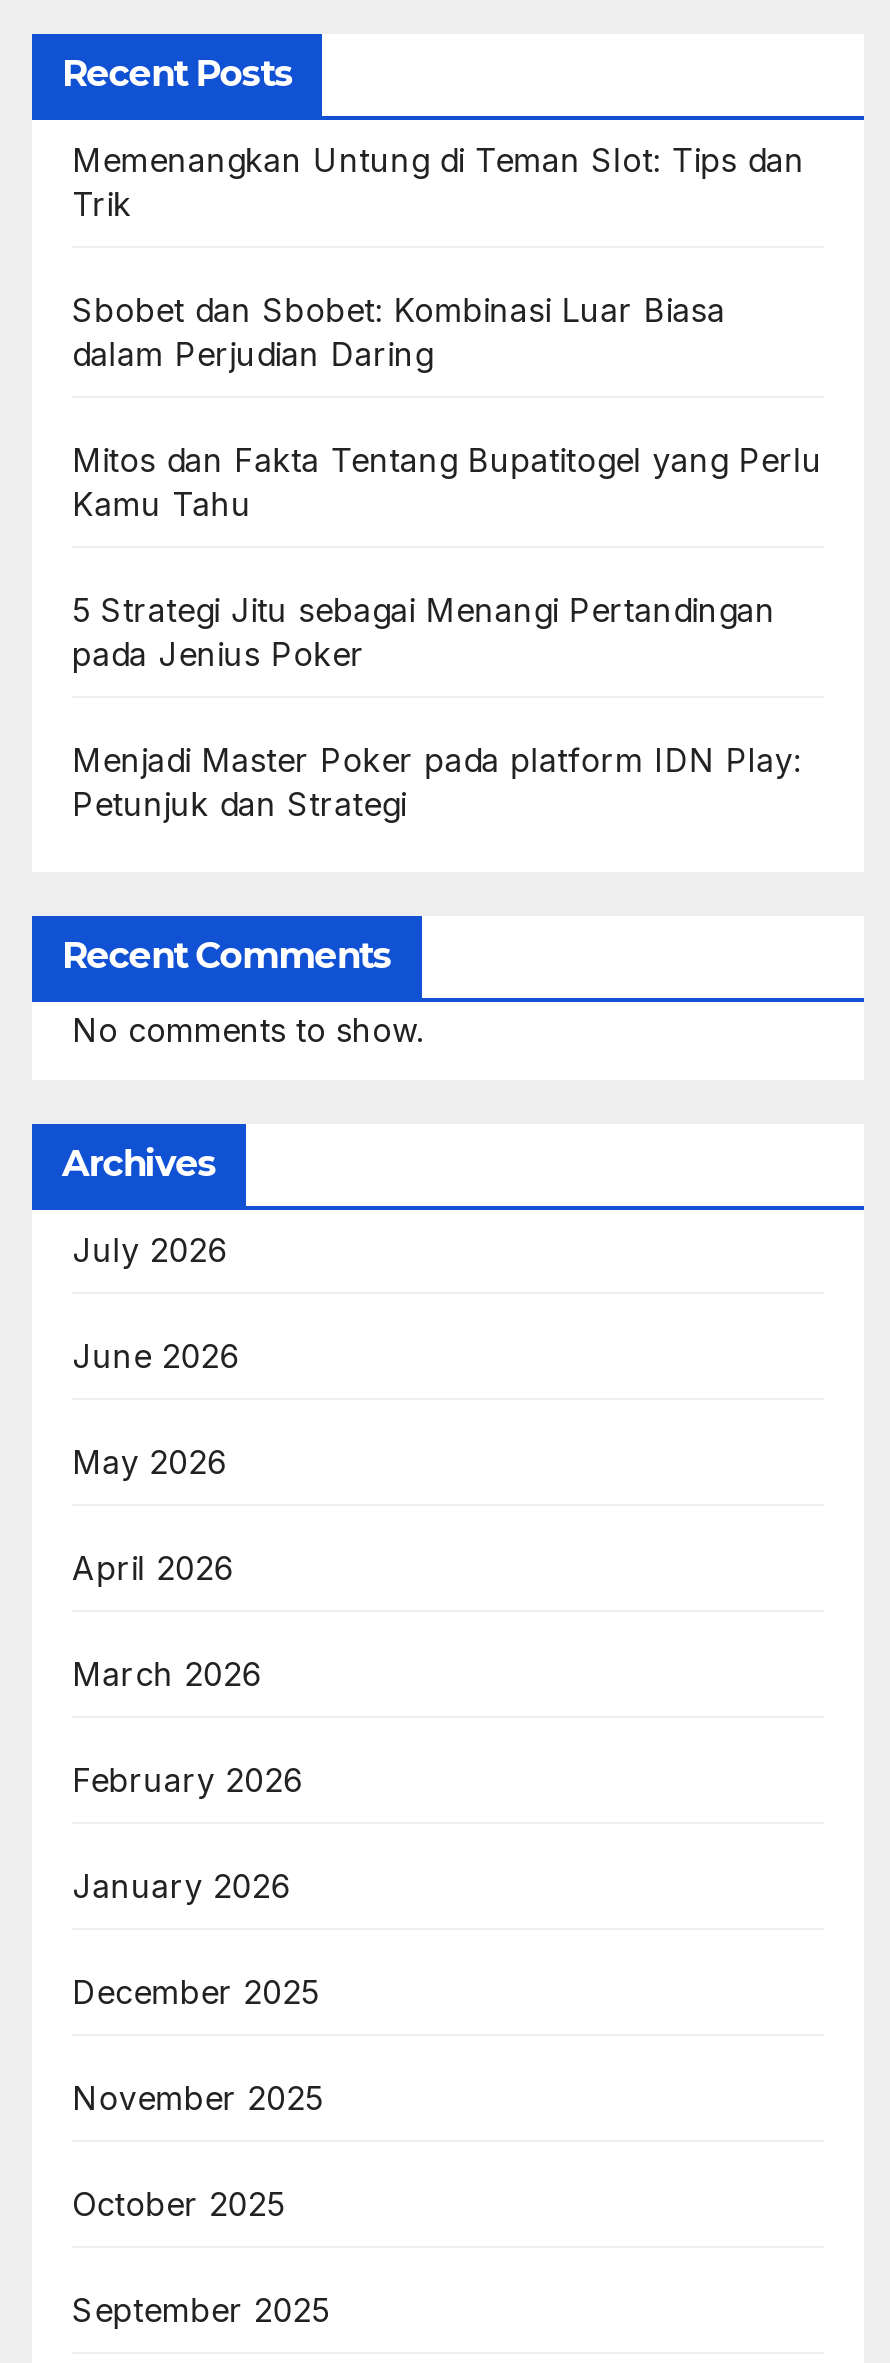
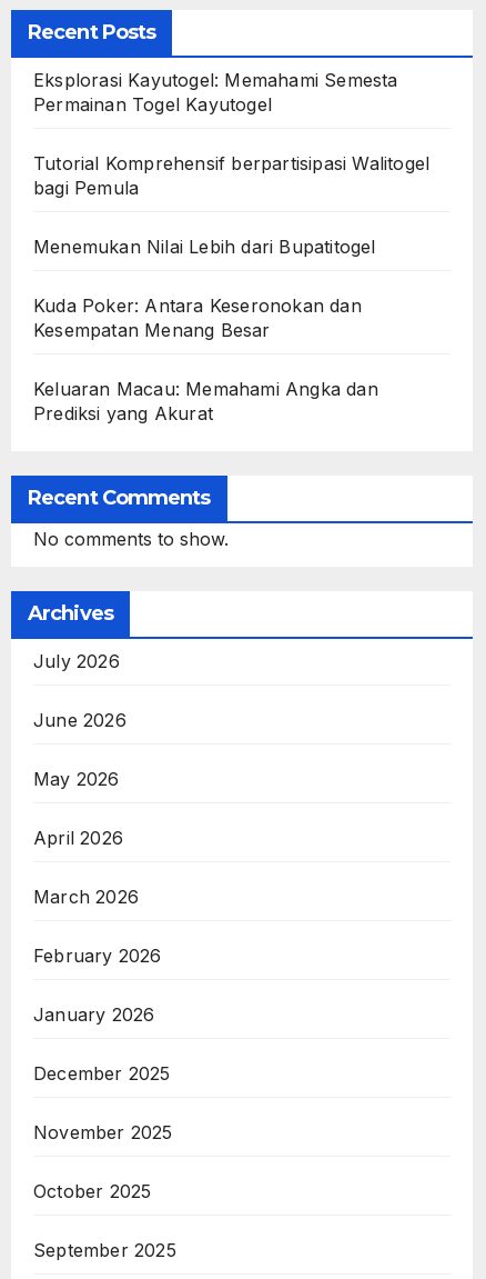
[72,140,805,224] Memenangkan Untung di Teman Slot: Tips dan | Trik -> [33,69,398,116] Eksplorasi Kayutogel: Memahami Semesta | Permainan Togel Kayutogel
[72,290,726,374] Sbobet dan Sbobet: Kombinasi Luar Biasa | dalam Perjudian Daring -> [33,152,430,199] Tutorial Komprehensif berpartisipasi Walitogel | bagi Pemula
[72,440,822,524] Mitos dan Fakta Tentang Bupatitogel yang Perlu | Kamu Tahu -> [33,236,376,258] Menemukan Nilai Lebih dari Bupatitogel
[72,590,776,674] 5 Strategi Jitu sebagai Menangi Pertandingan | pada Jenius Poker -> [33,294,362,341] Kuda Poker: Antara Keseronokan dan | Kesempatan Menang Besar
[72,740,802,824] Menjadi Master Poker pada platform IDN Play: | Petunjuk dan Strategi -> [33,378,378,424] Keluaran Macau: Memahami Angka dan | Prediksi yang Akurat

